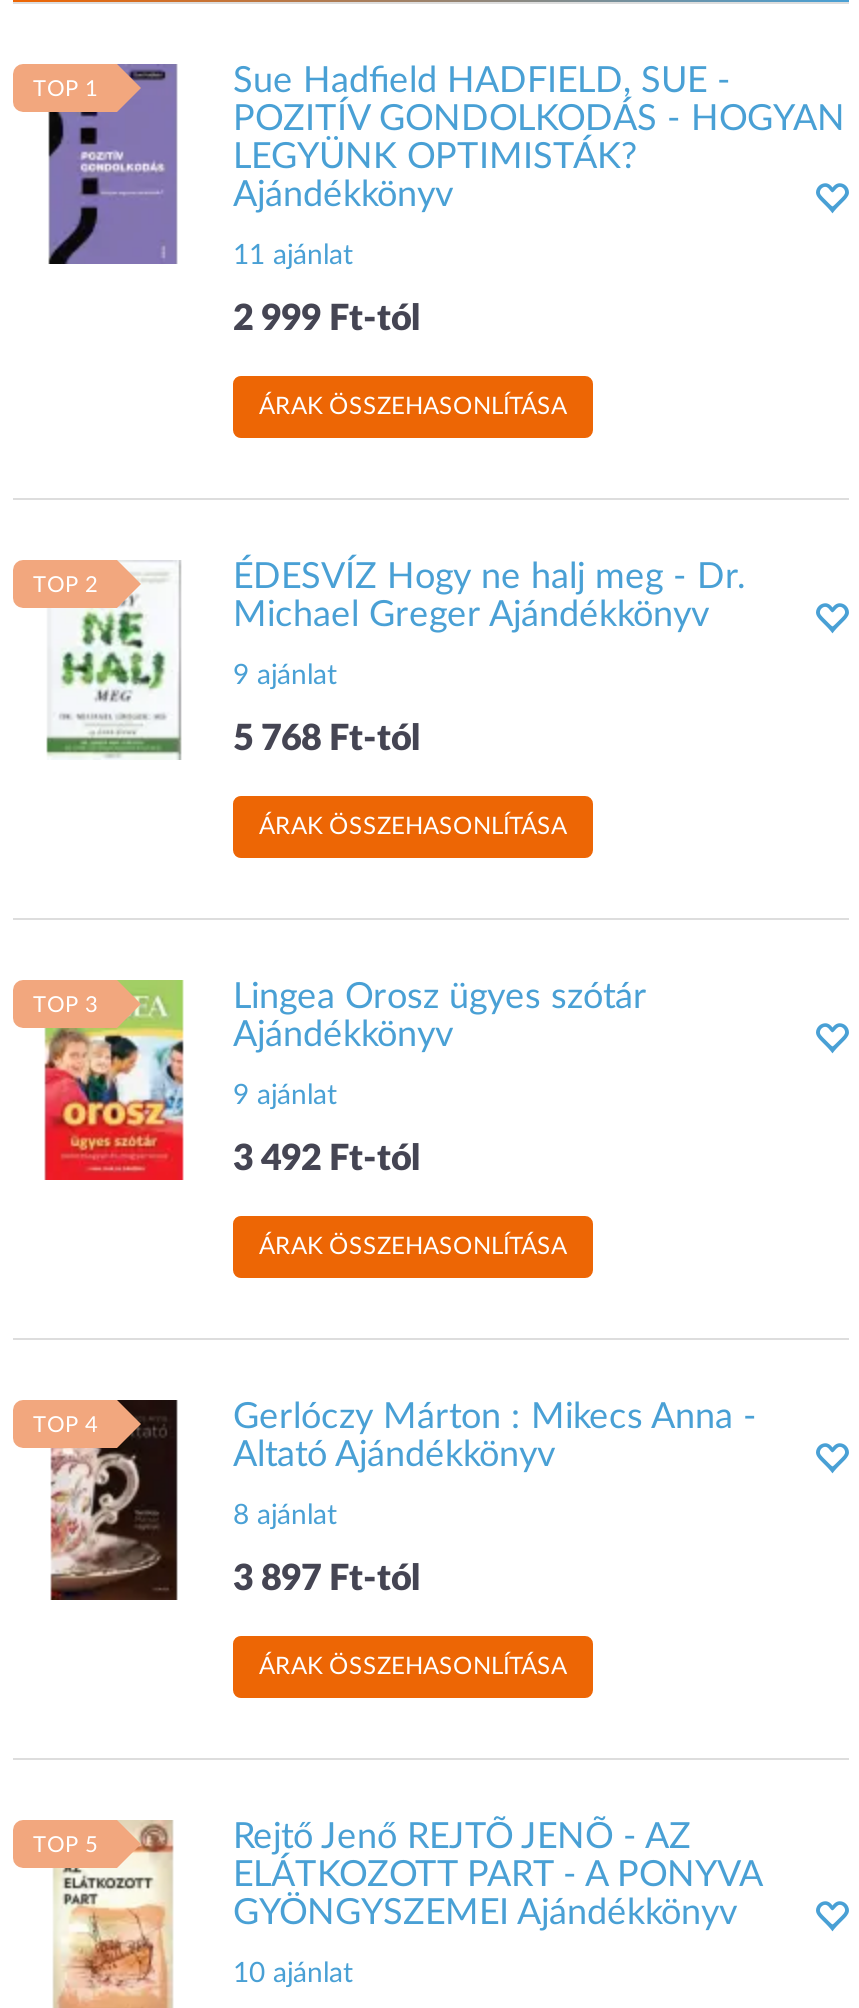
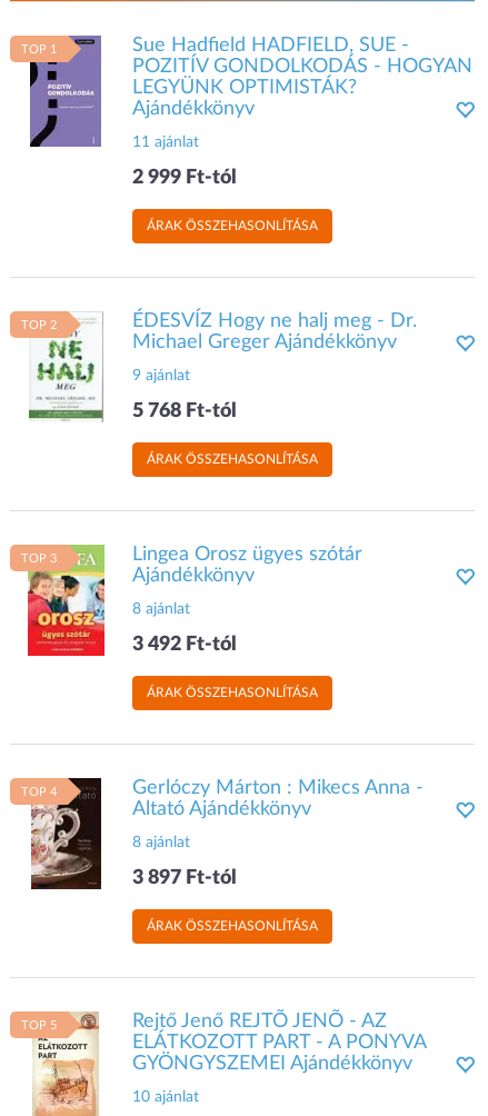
[233,1082,337,1110] 9 ajánlat -> [132,601,190,617] 8 ajánlat

